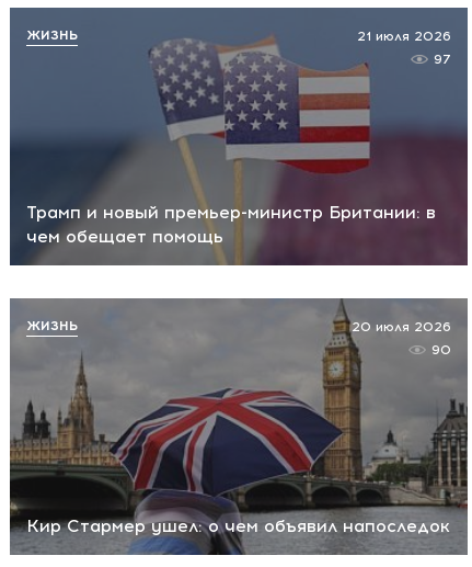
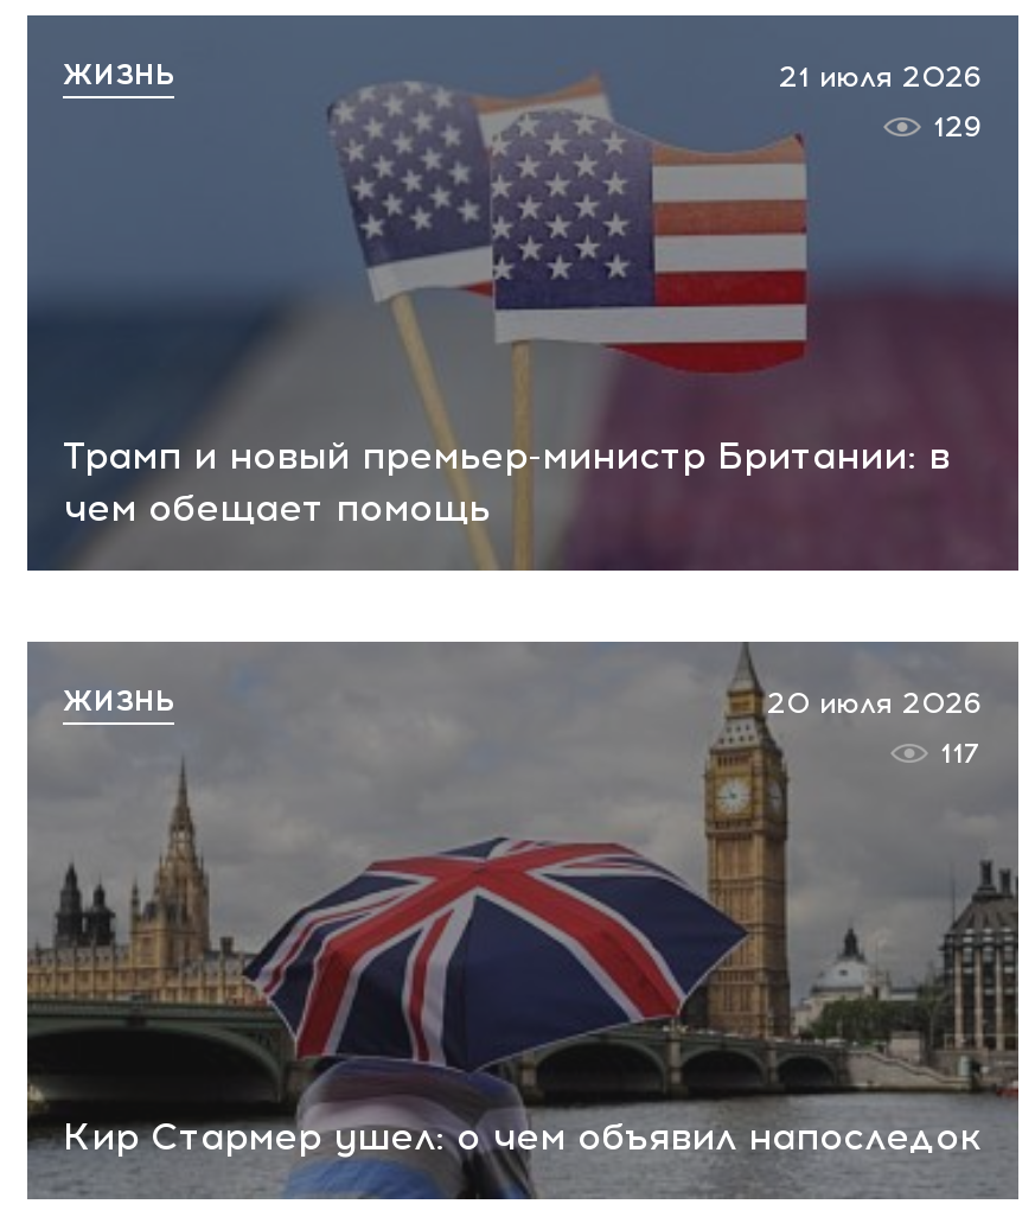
[434,52,451,67] 97 -> [933,109,983,142] 129
[431,342,451,357] 90 -> [940,737,983,770] 117

